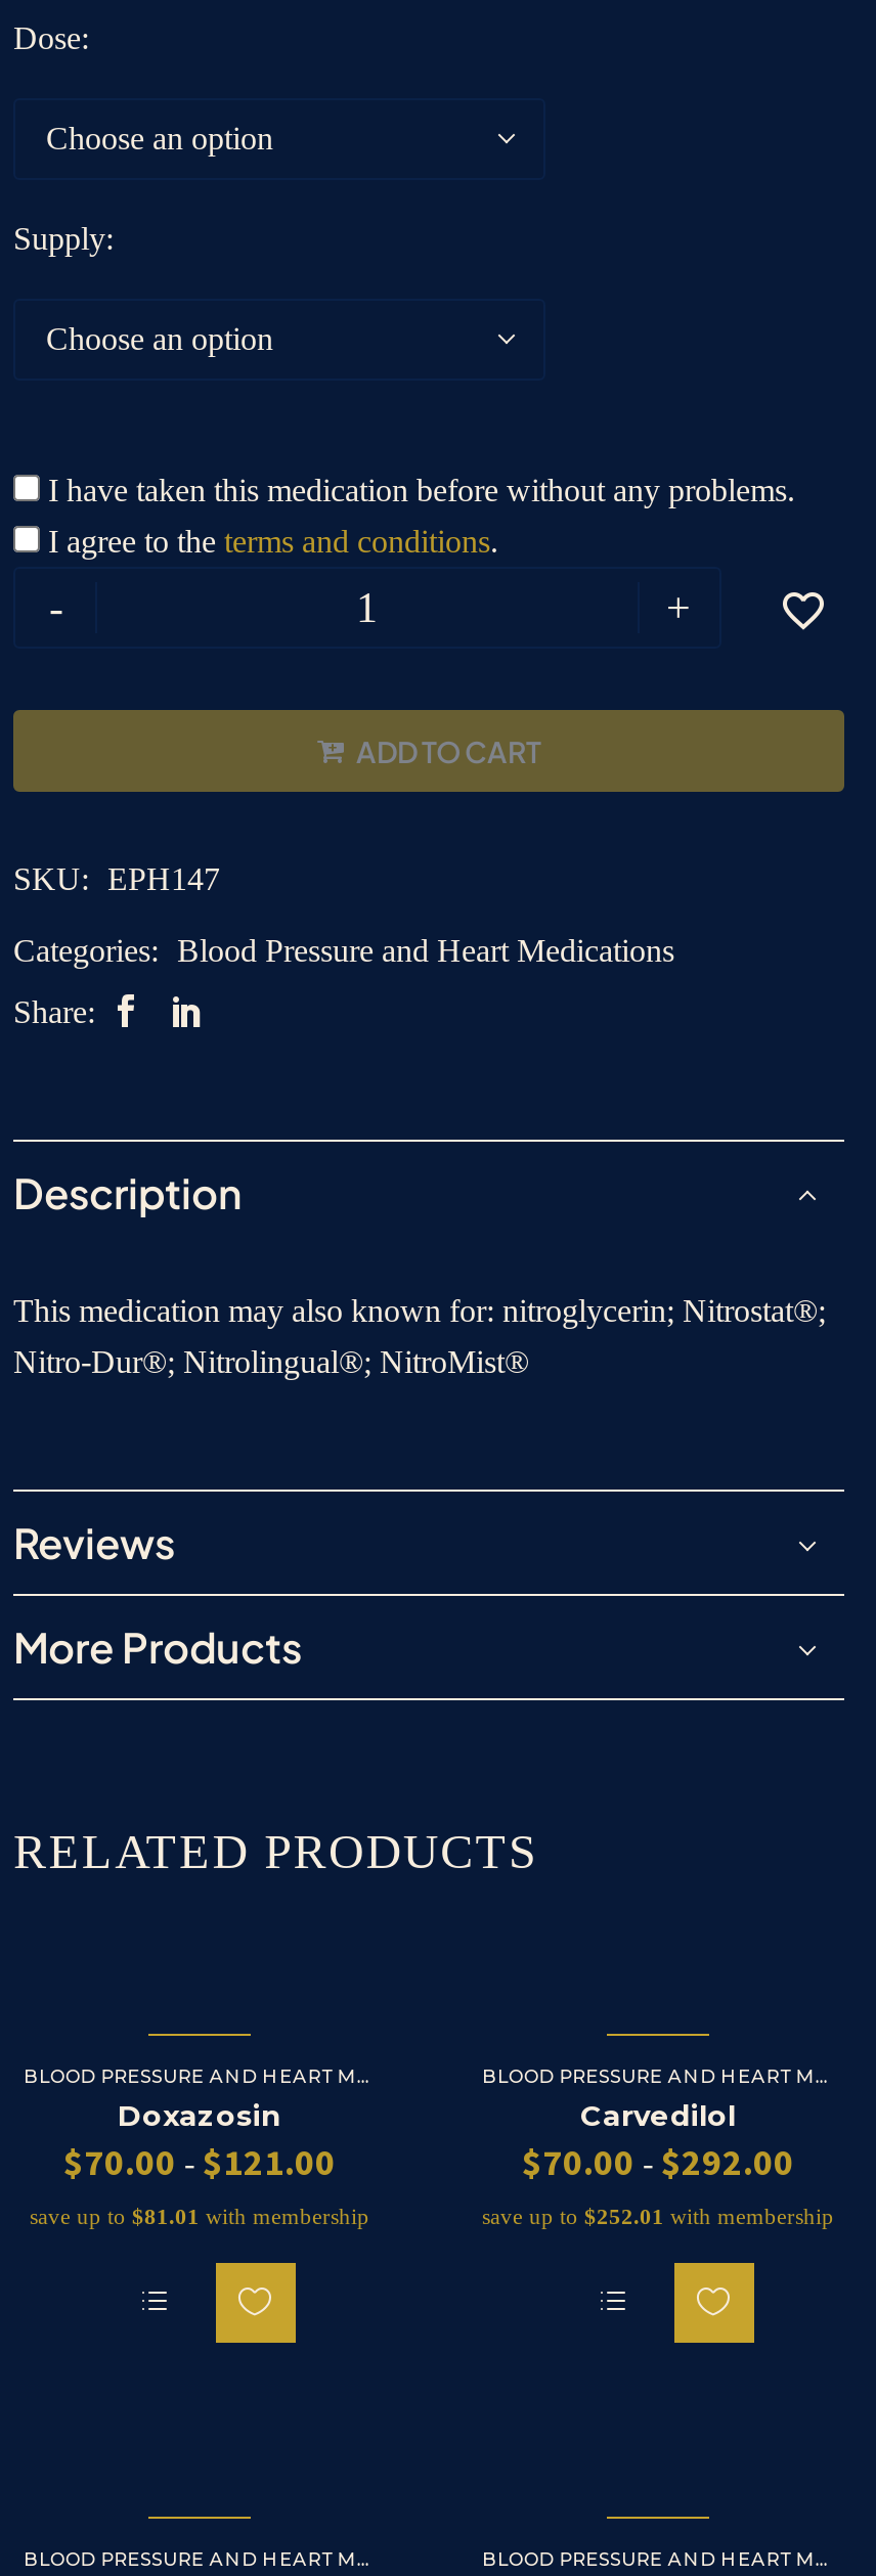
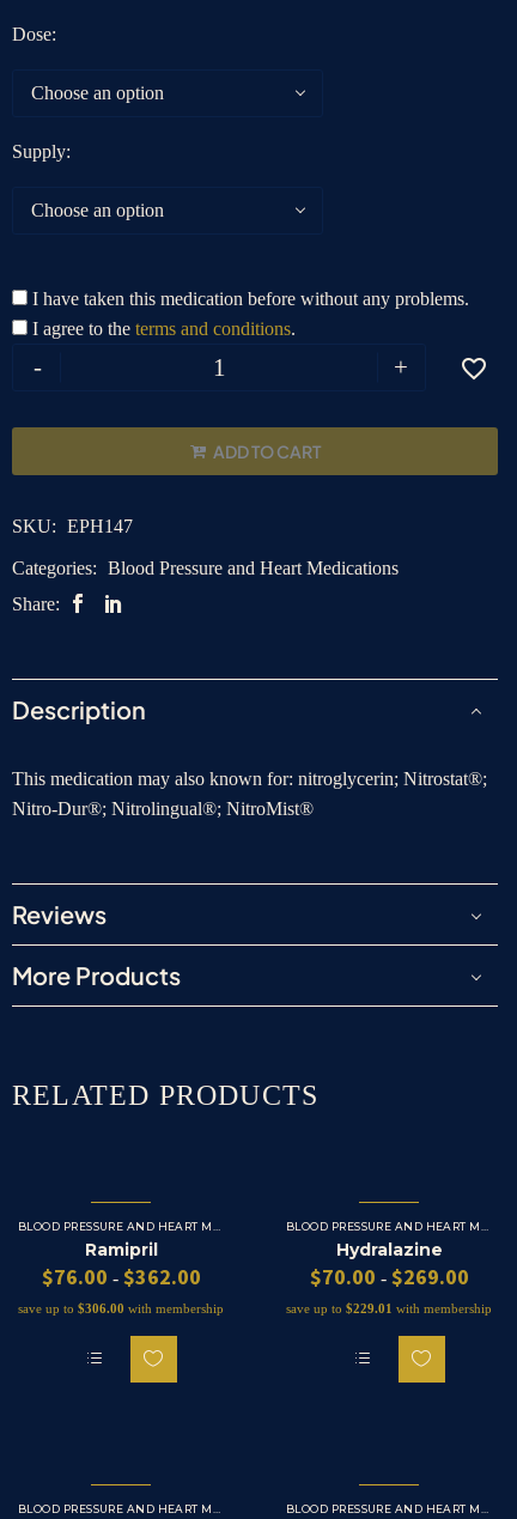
[30,2096,369,2227] Doxazosin | $70.00 - $121.00 | save up to $81.01 with membership -> [18,1238,224,1315] Ramipril | $76.00 - $362.00 | save up to $306.00 with membership
[482,2096,834,2227] Carvedilol | $70.00 - $292.00 | save up to $252.01 with membership -> [286,1238,492,1315] Hydralazine | $70.00 - $269.00 | save up to $229.01 with membership

